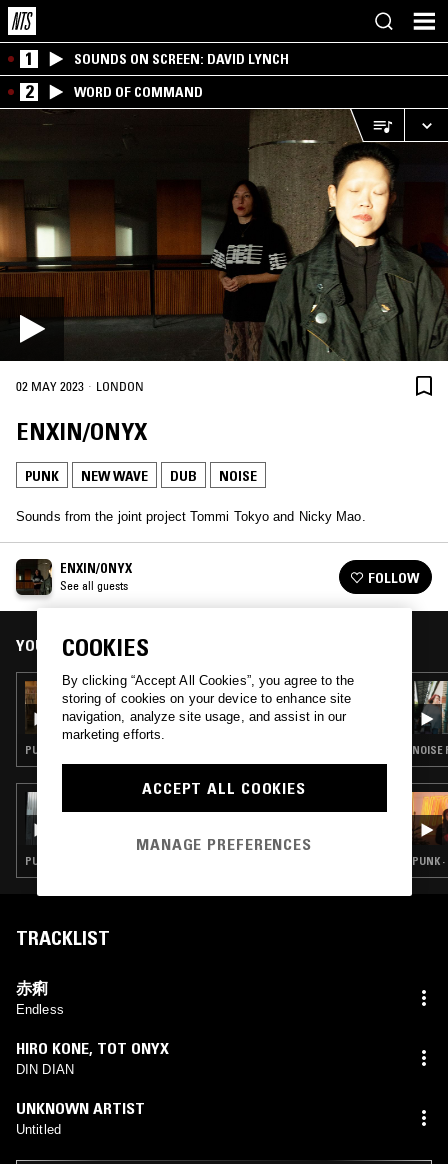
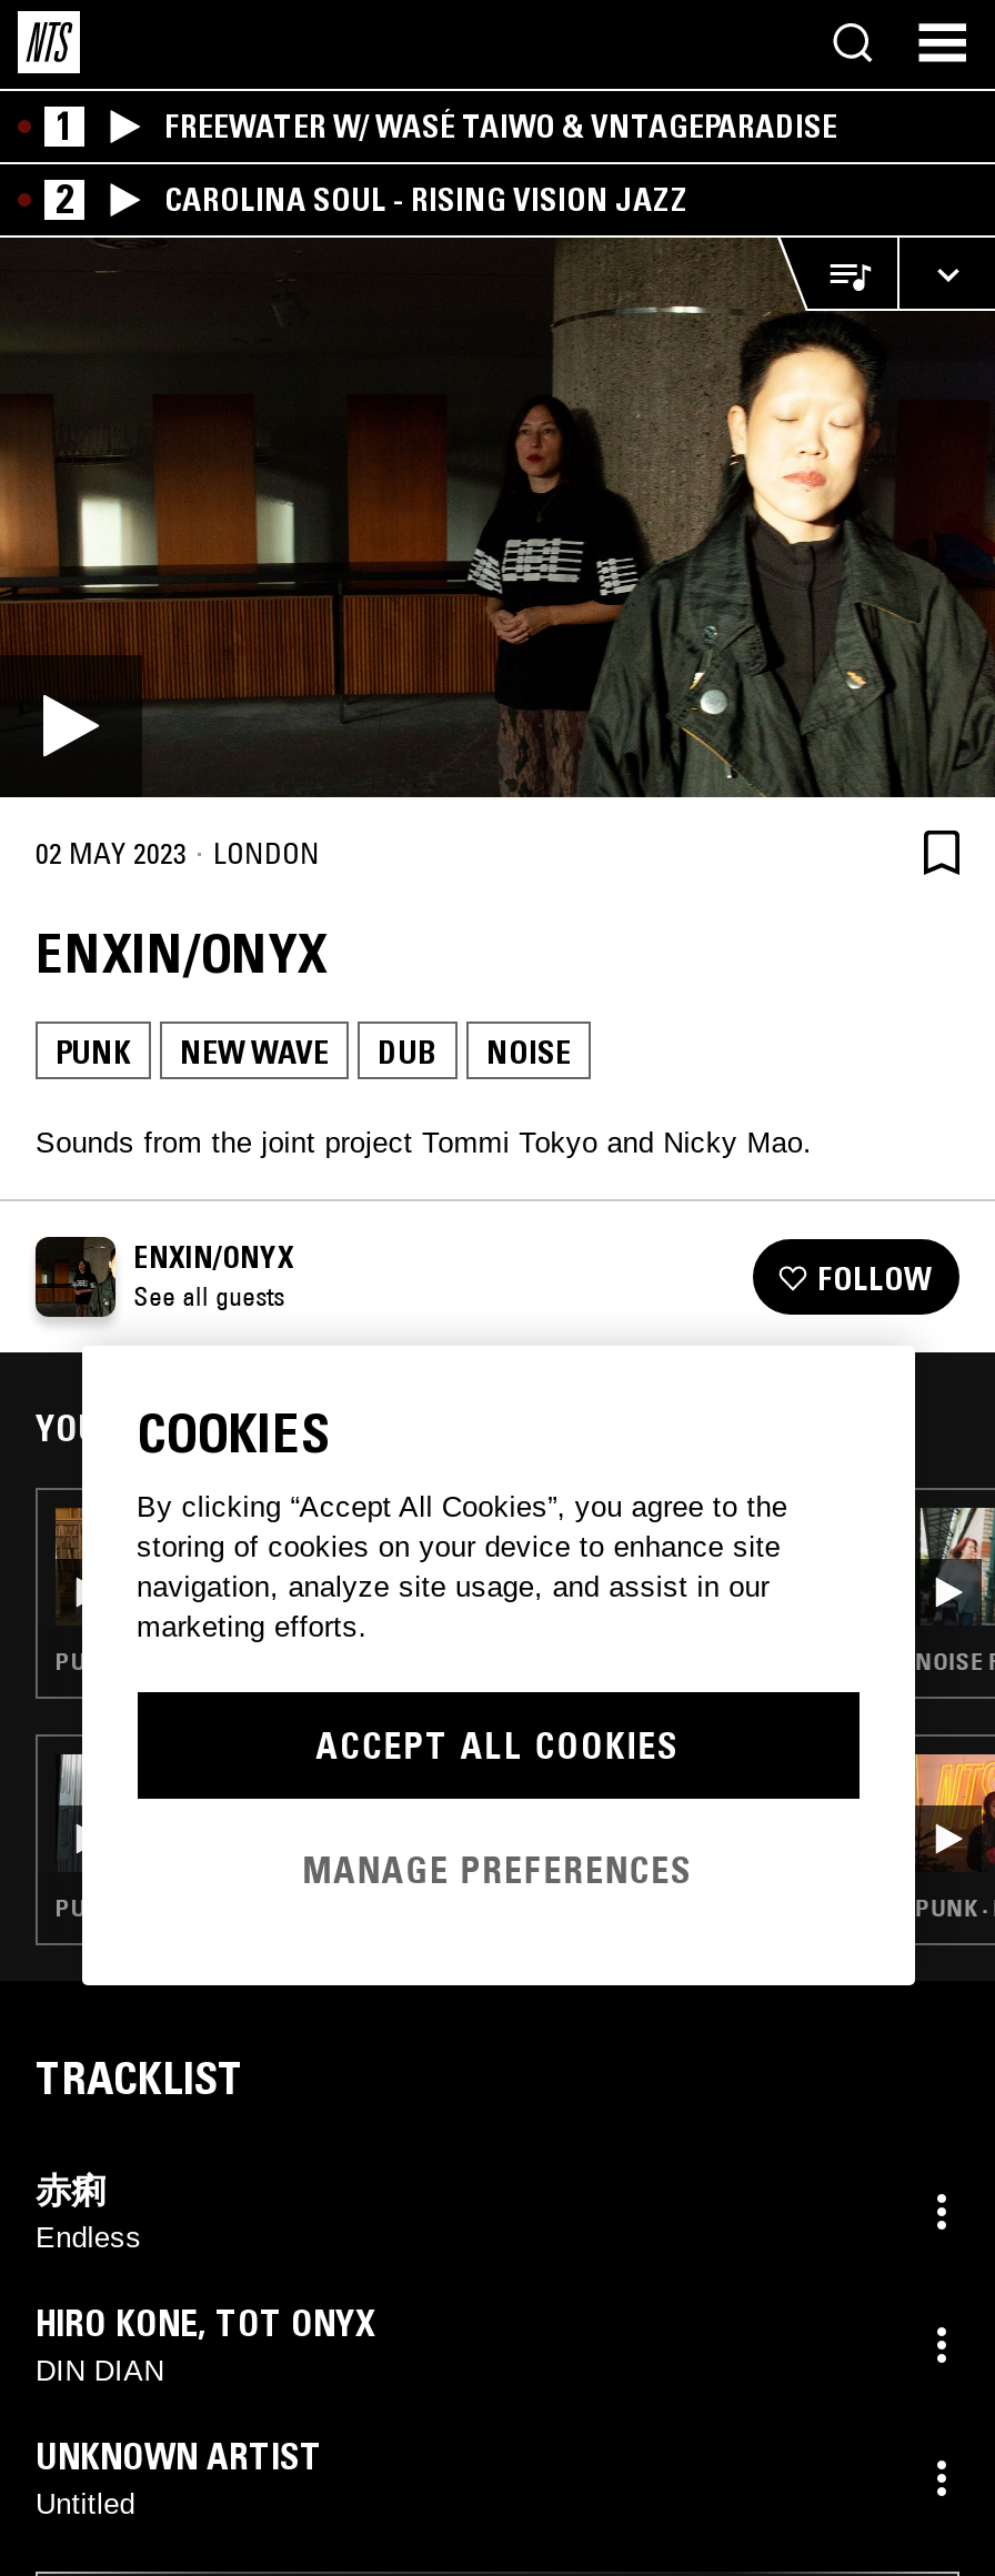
[74,50,289,68] SOUNDS ON SCREEN: DAVID LYNCH -> [164,107,837,147] FREEWATER W/ WASÉ TAIWO & VNTAGEPARADISE
[74,83,203,101] WORD OF COMMAND -> [164,180,689,220] CAROLINA SOUL - RISING VISION JAZZ

